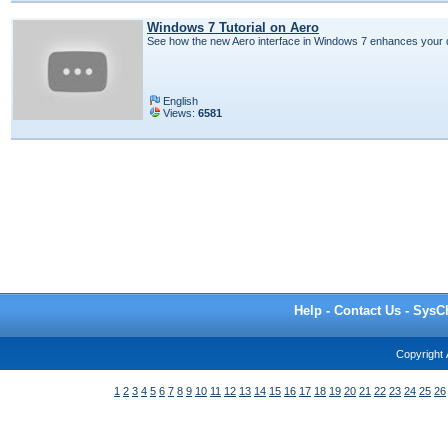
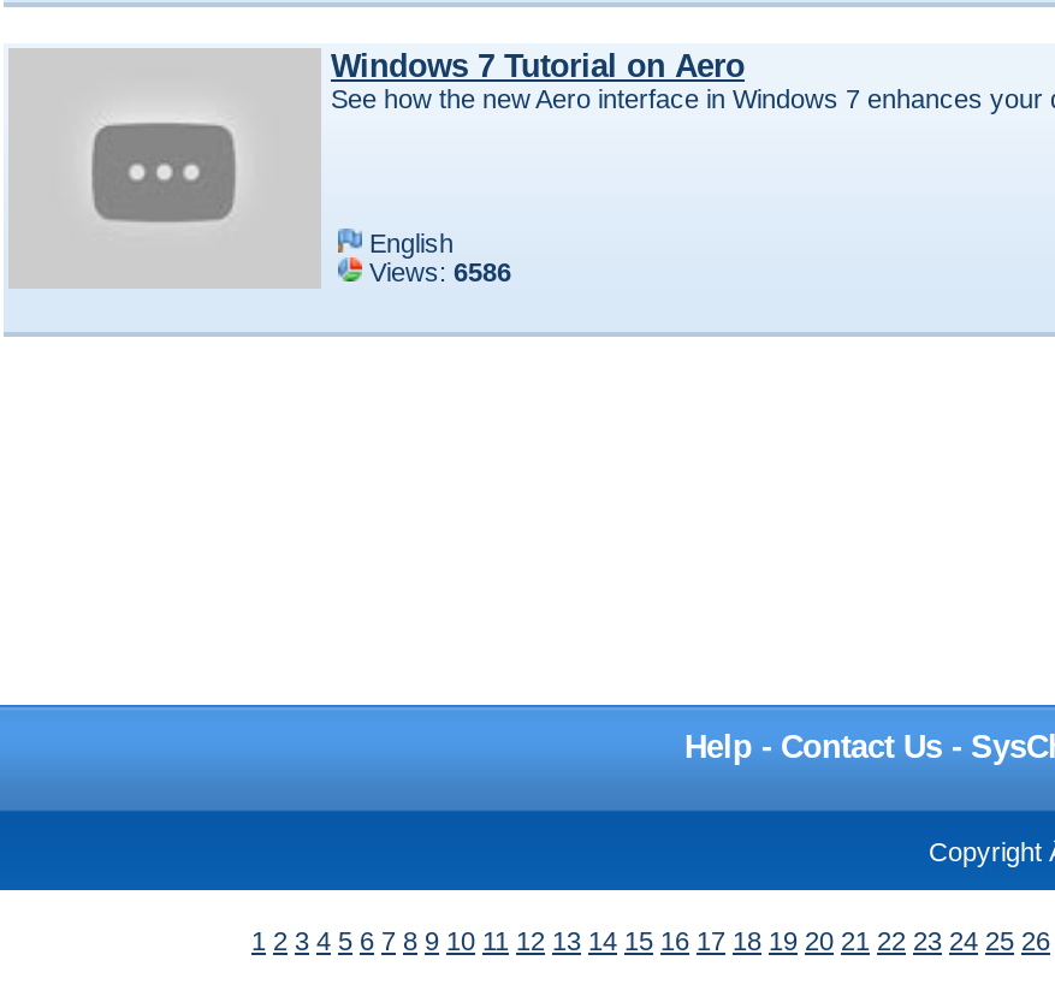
[160,107,222,119] Views: 6581 -> [362,257,511,286] Views: 6586

